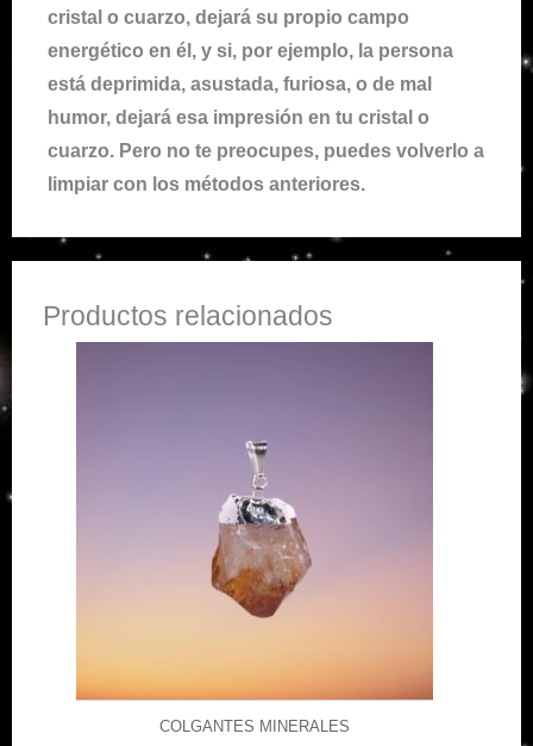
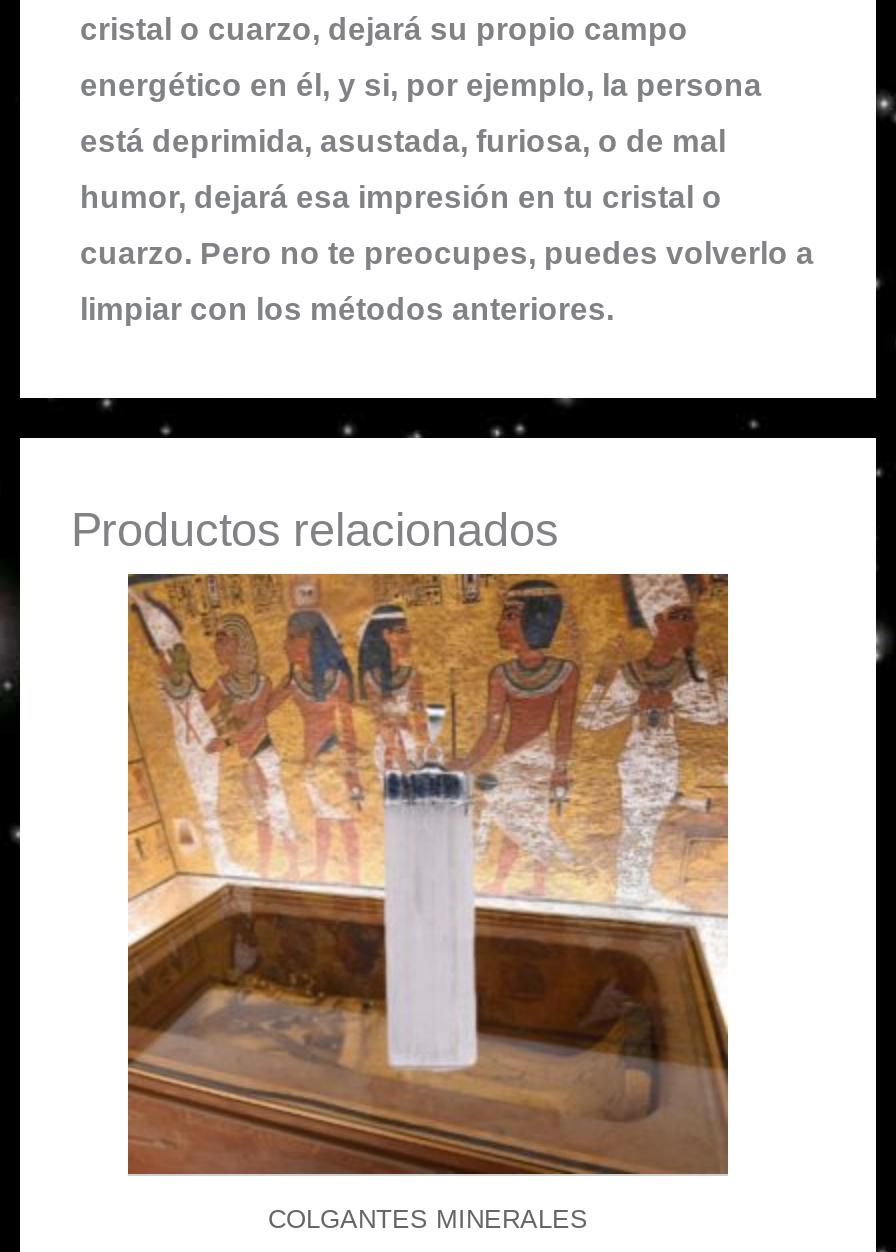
[75,342,433,701] [image] -> [126,572,730,1176] [image]

